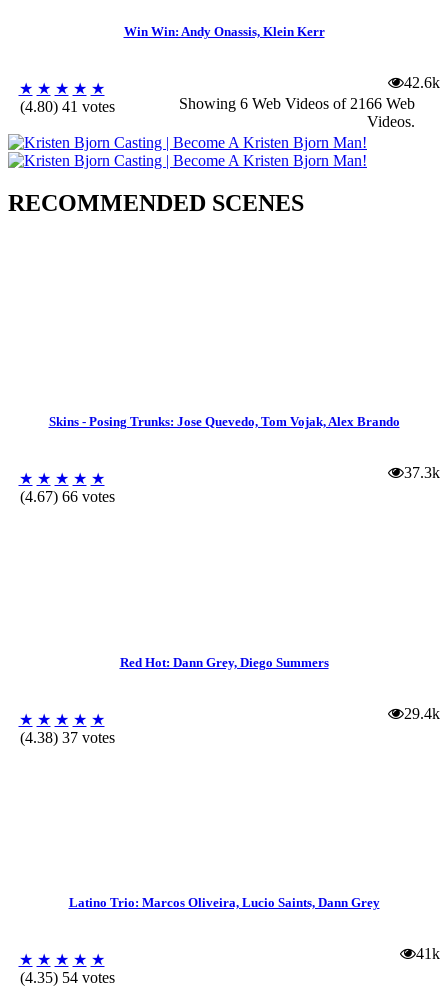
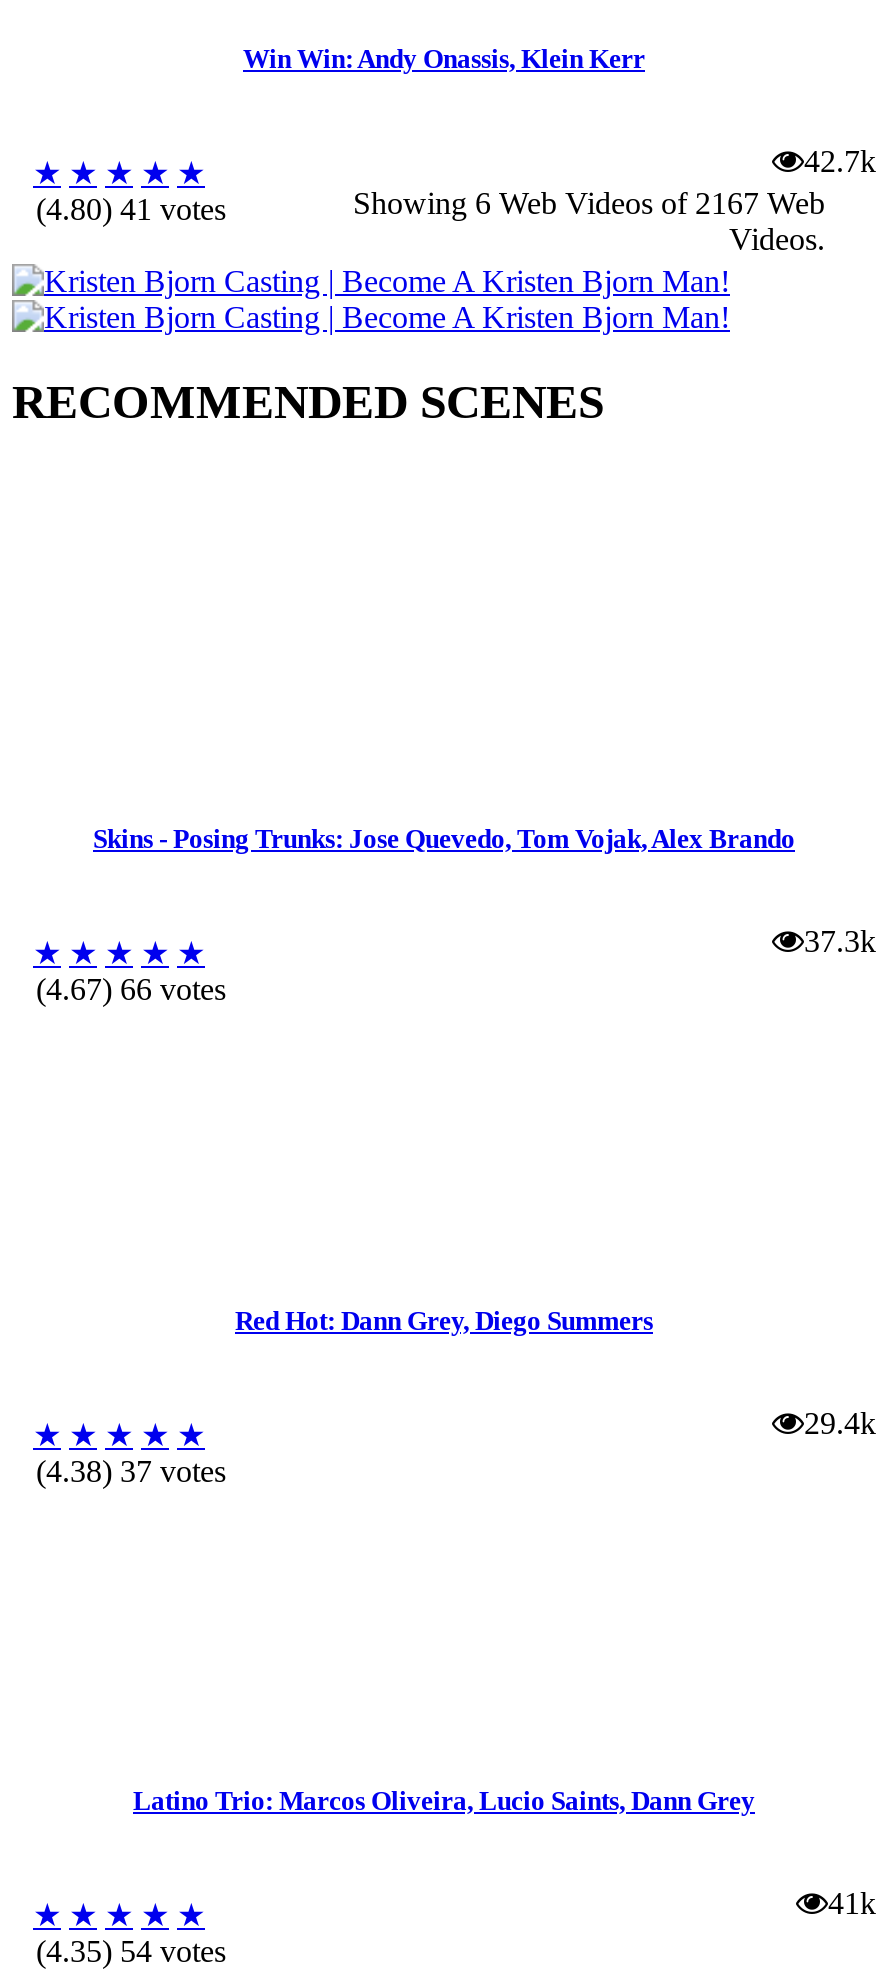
[178,74,440,112] 42.6k | Showing 6 Web Videos of 2166 Web -> [353,145,876,221] 42.7k | Showing 6 Web Videos of 2167 Web

